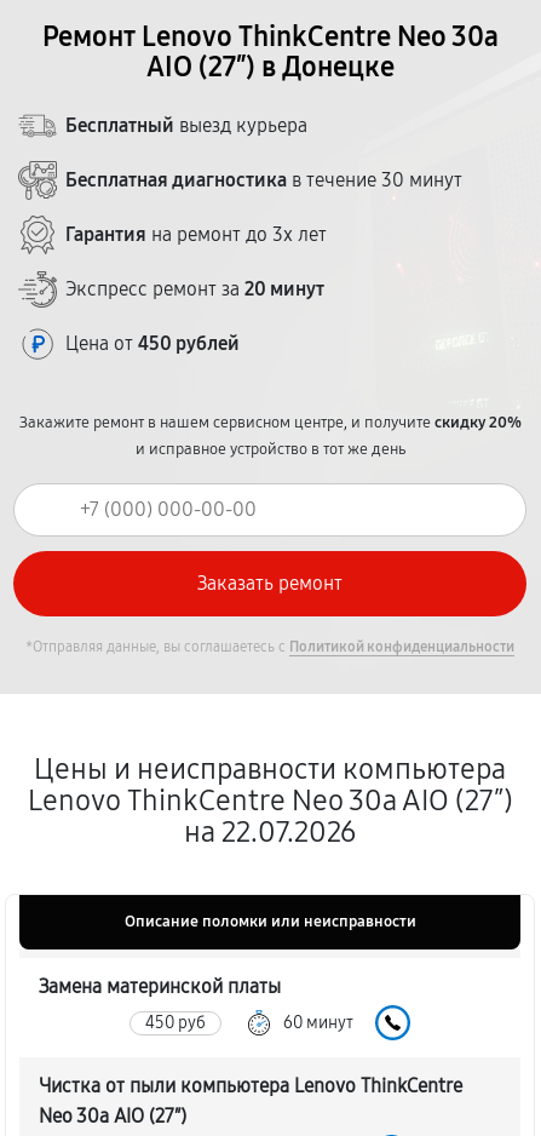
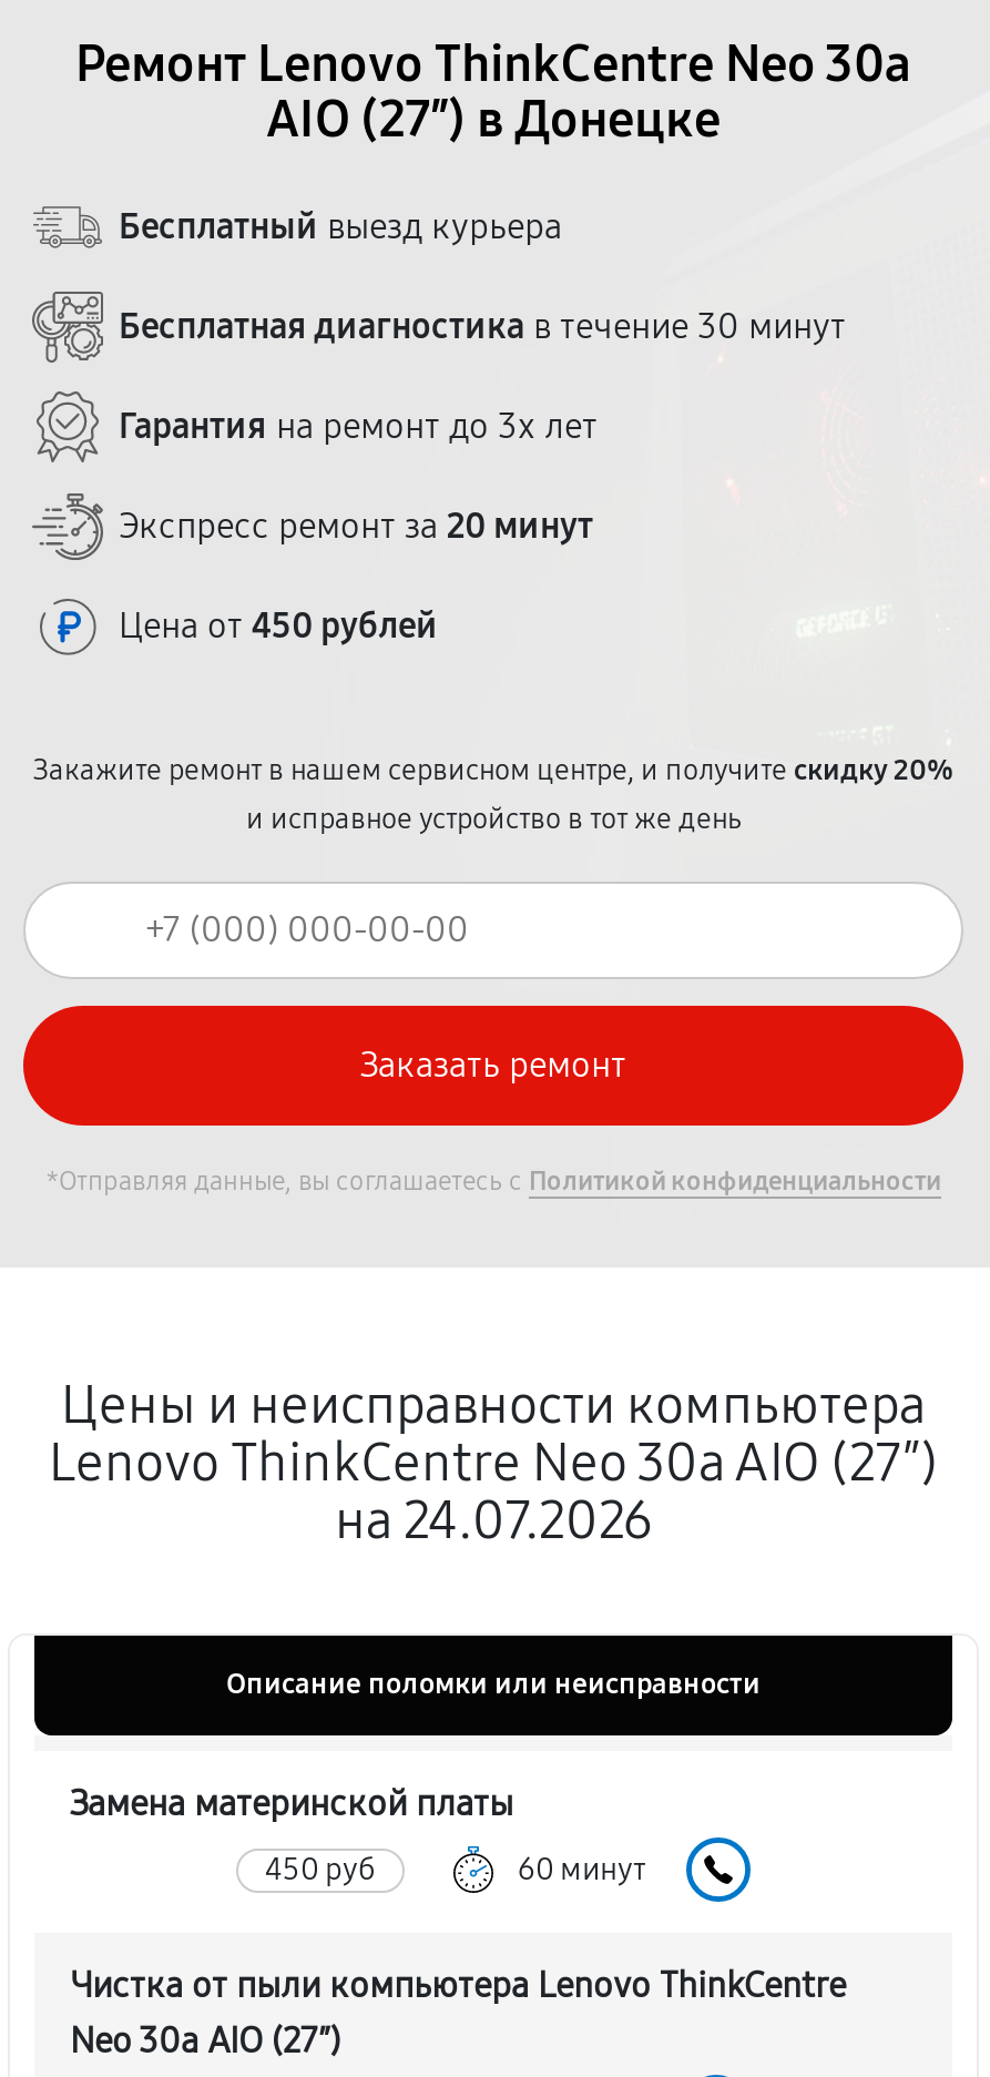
[184,815,356,849] на 22.07.2026 -> [335,1489,652,1551] на 24.07.2026

